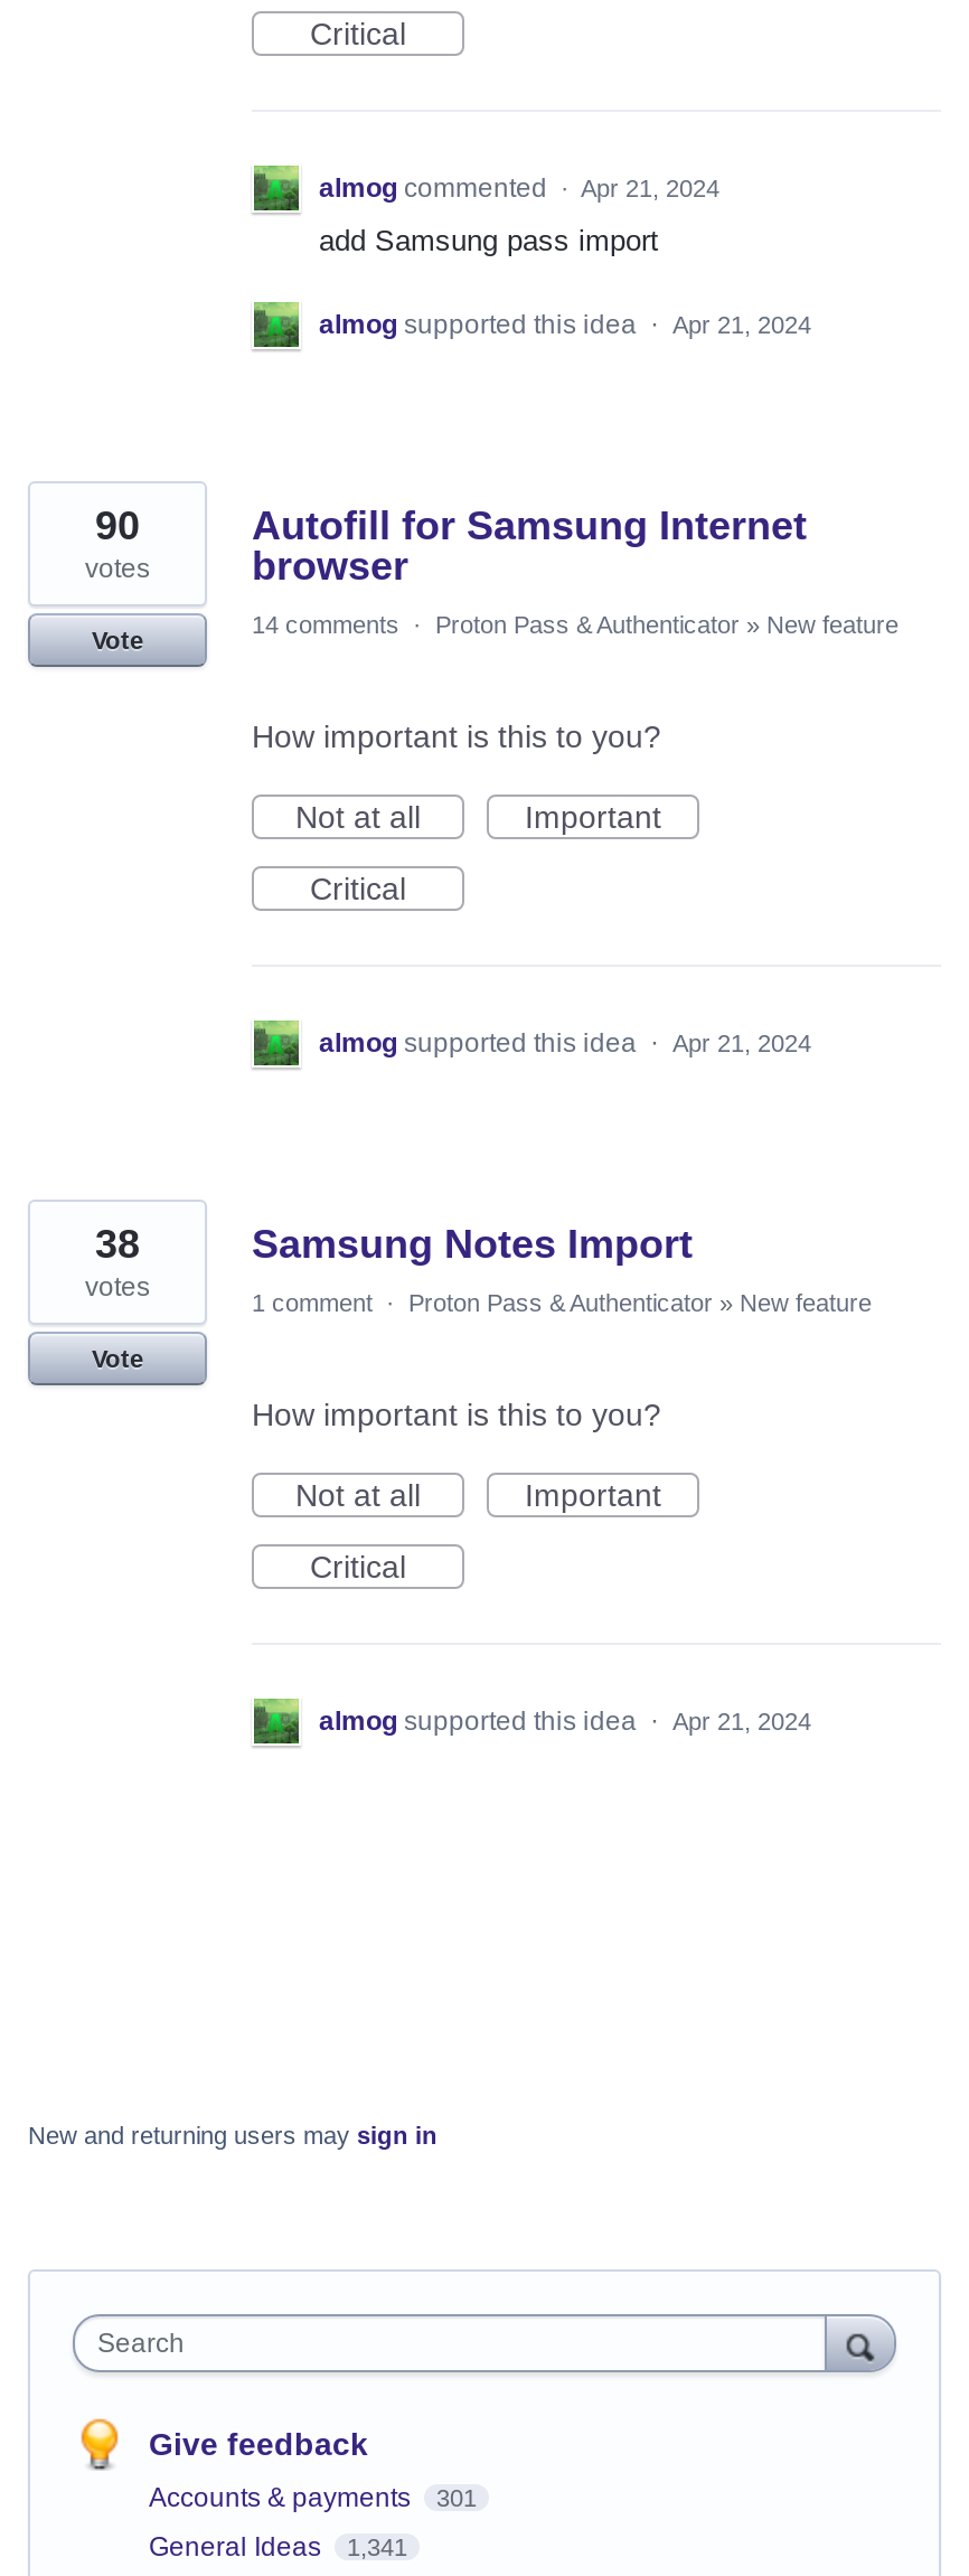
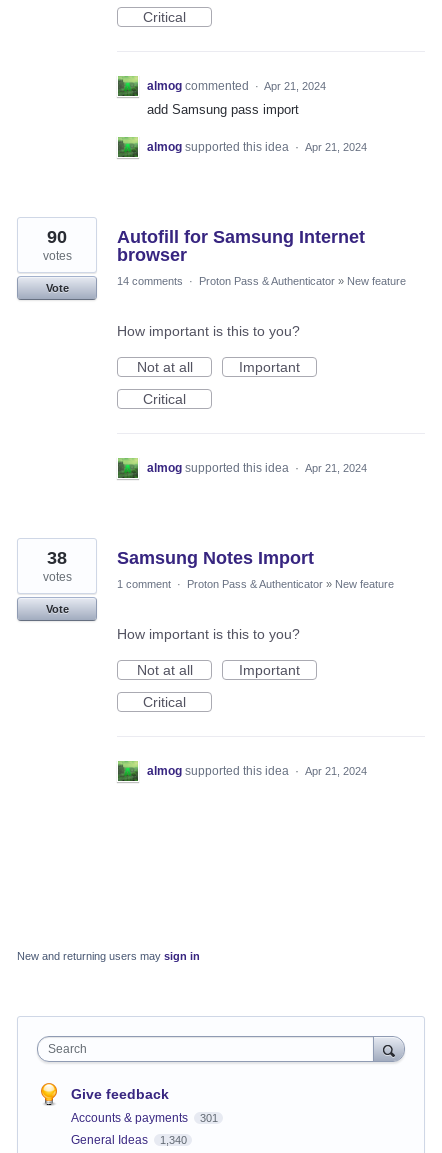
[149,2532,407,2563] General Ideas 1,341 -> [71,1133,186,1147] General Ideas 1,340

